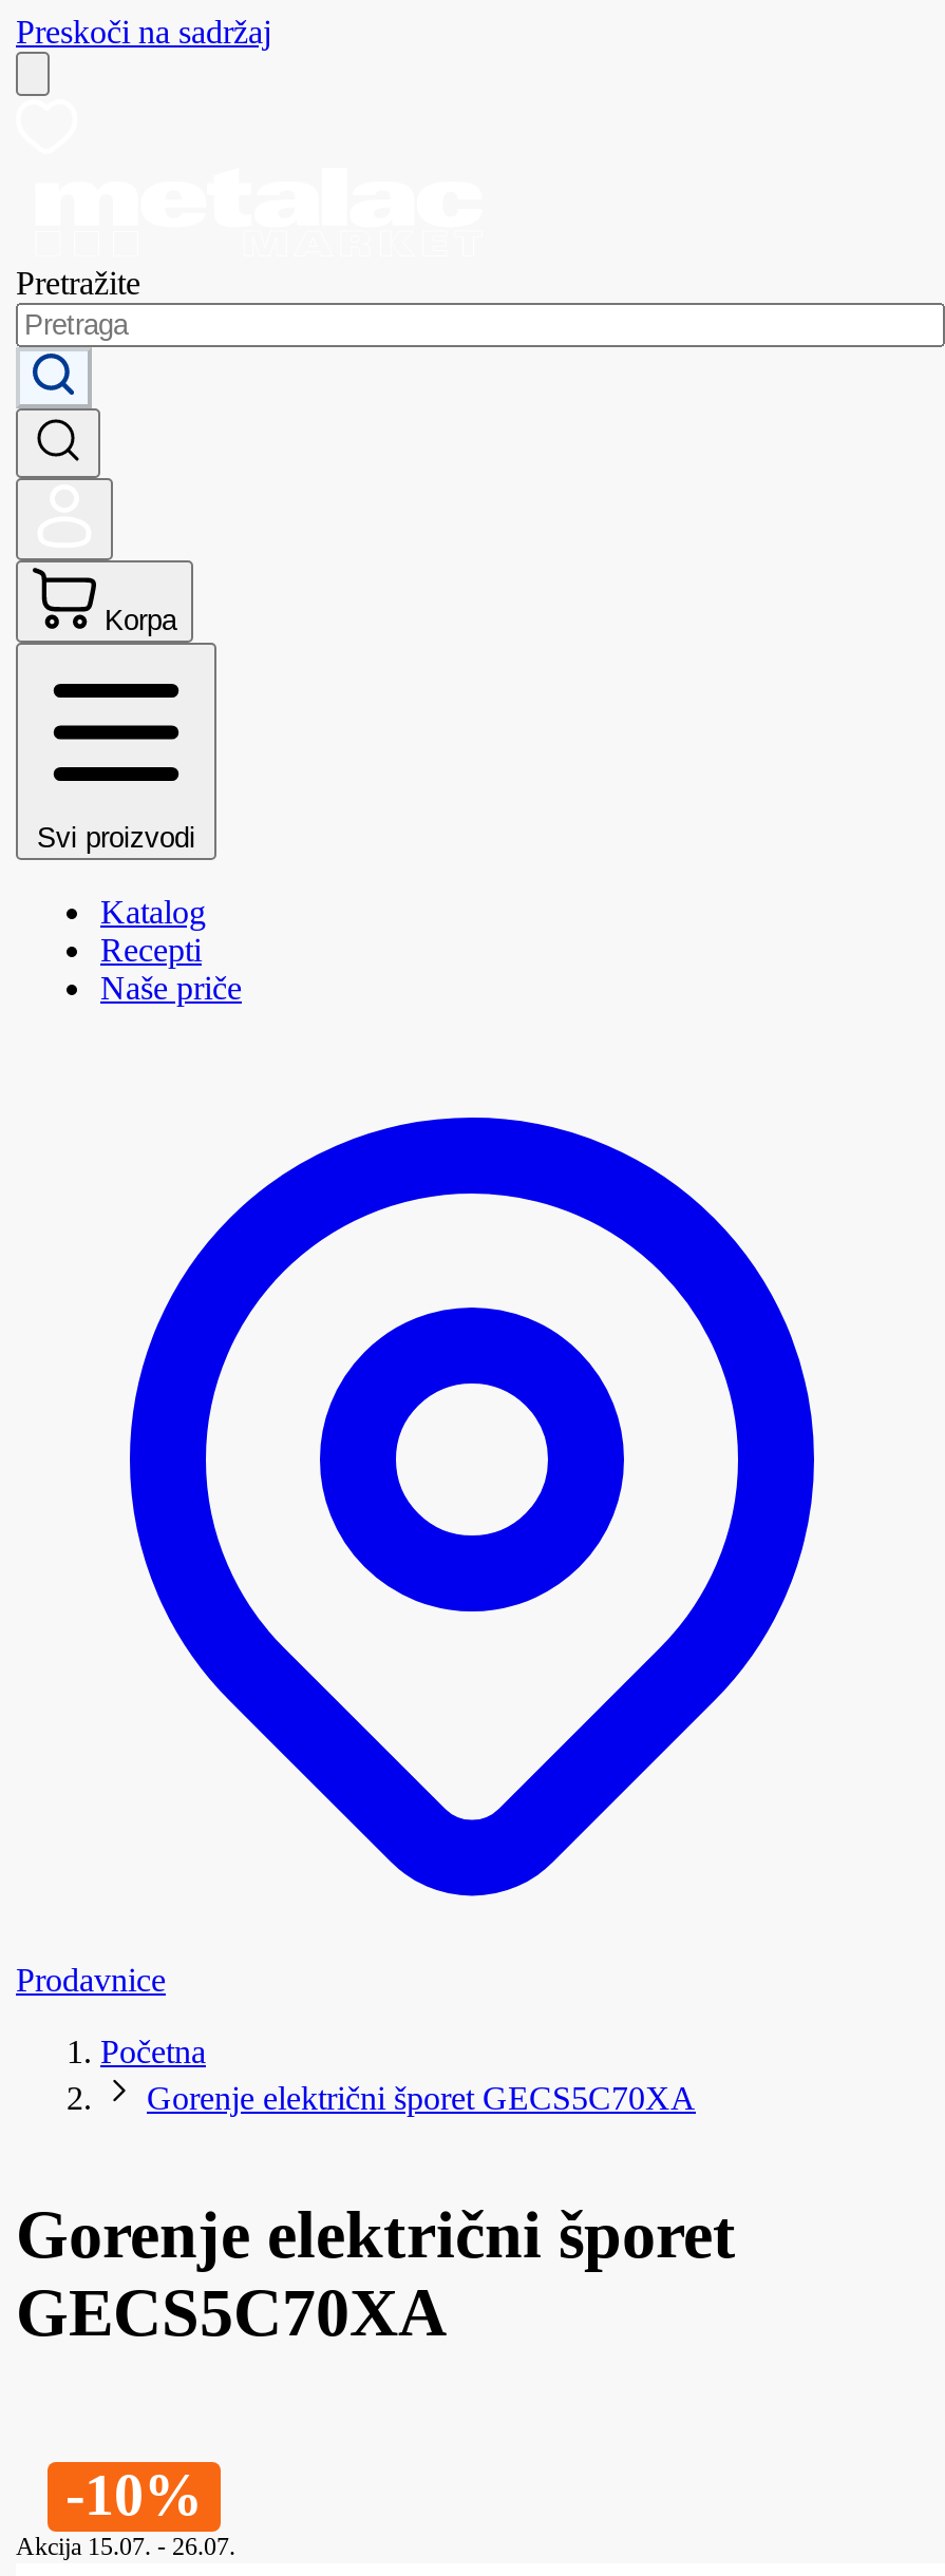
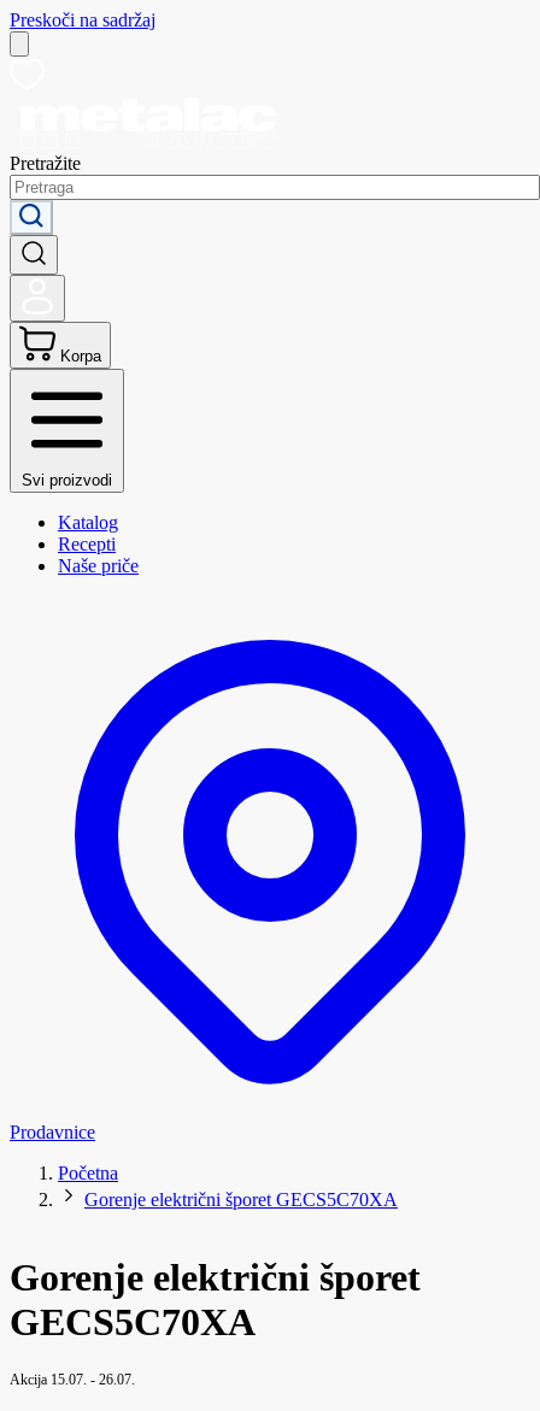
[65,2463,203,2528] -10% -> none

